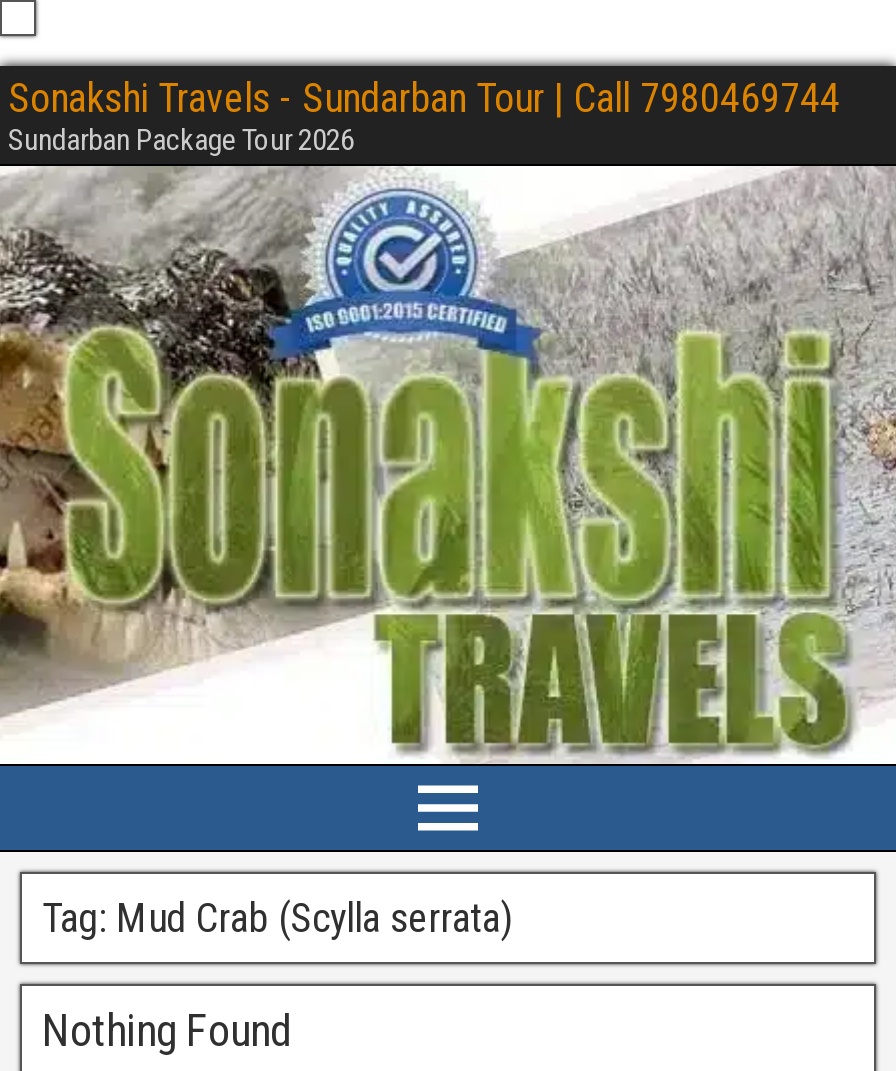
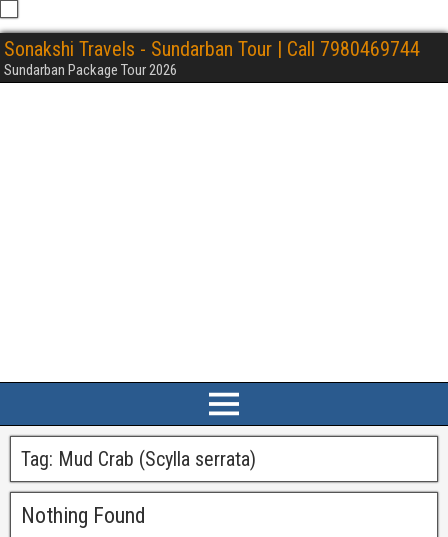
[6,166,890,764] [image] -> none

